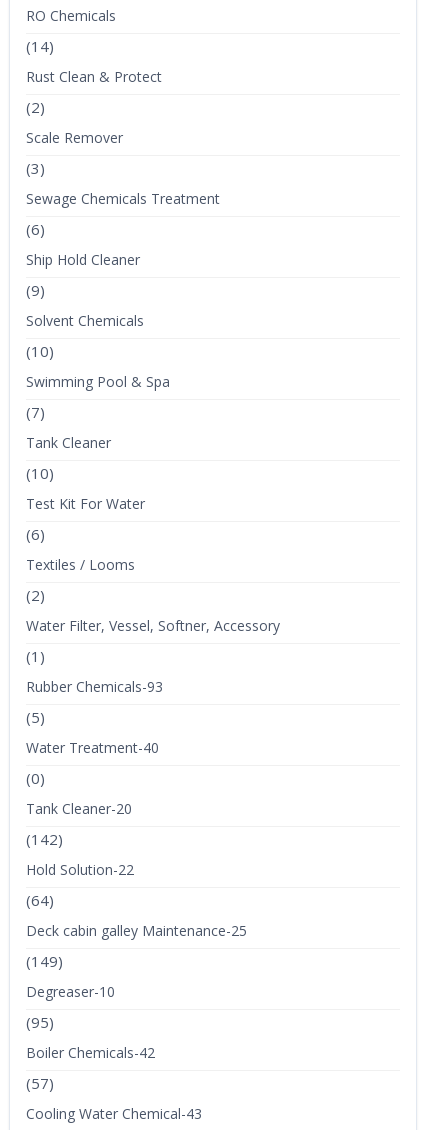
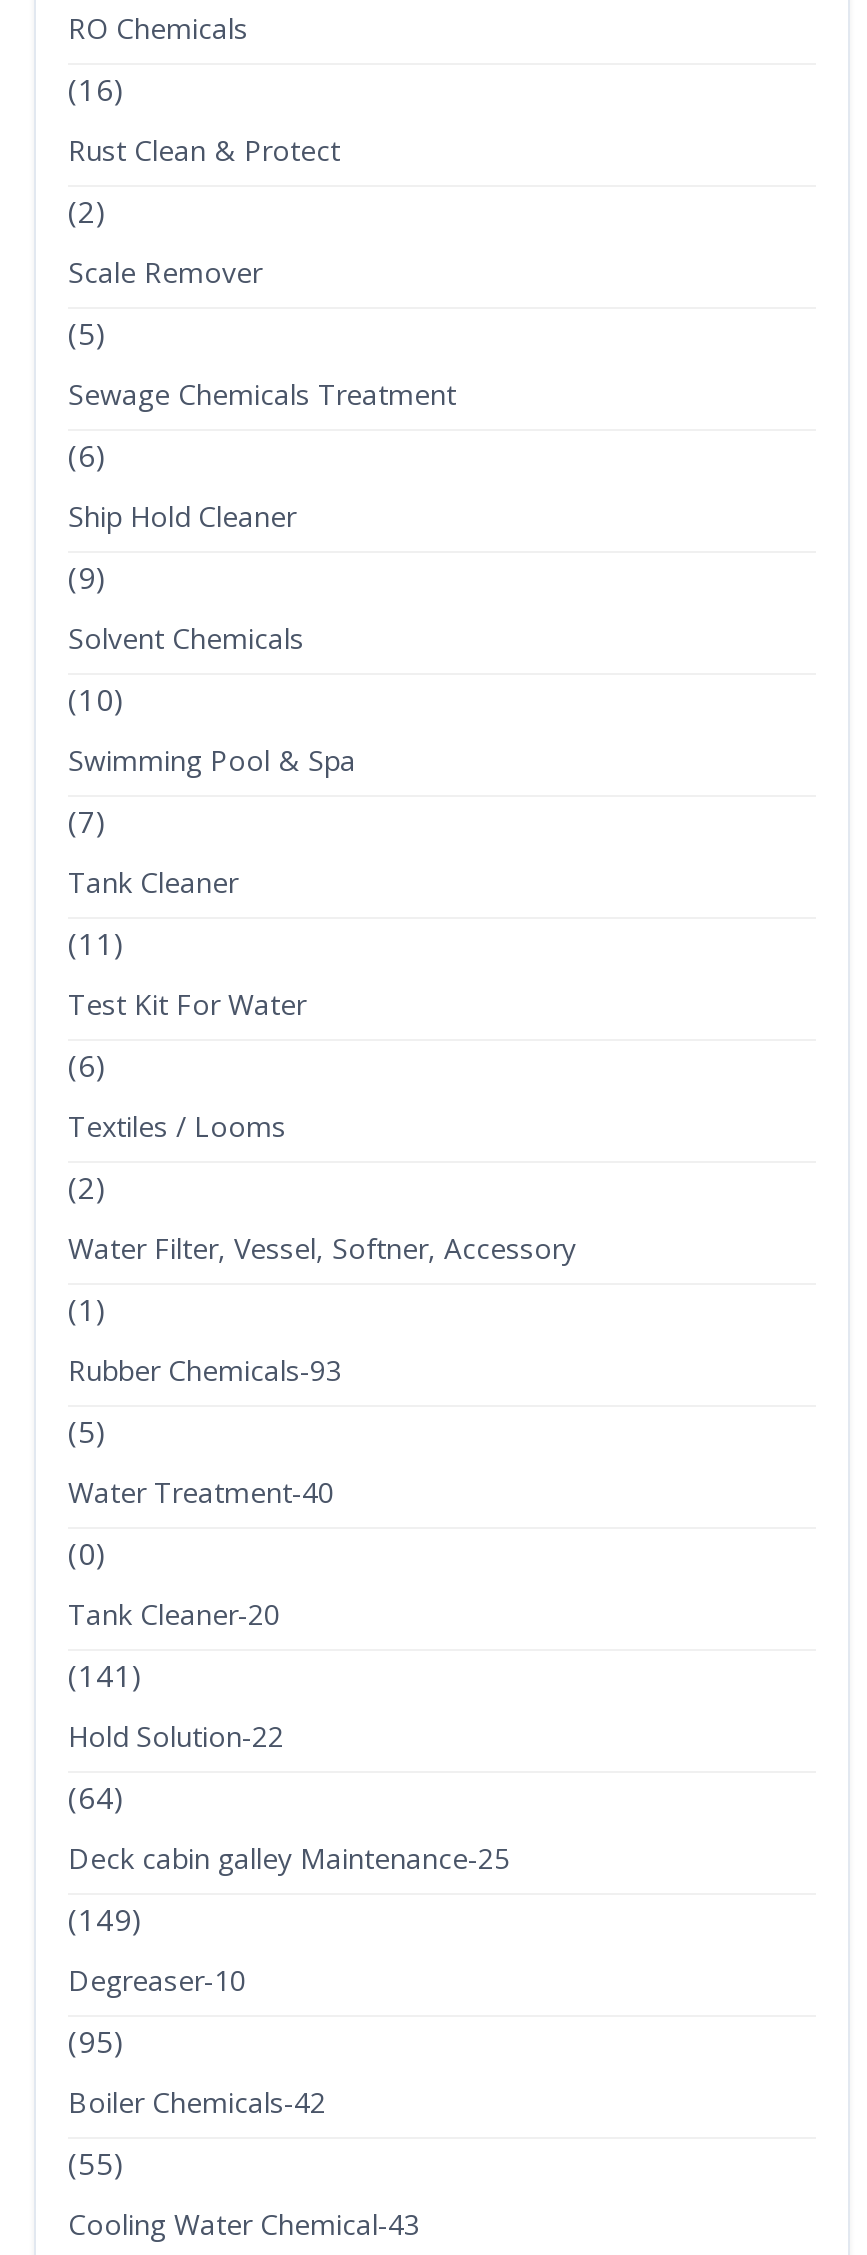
[26,36,54,56] (14) -> [68,70,124,110] (16)
[26,158,45,178] (3) -> [68,314,106,354] (5)
[26,463,54,483] (10) -> [68,924,124,964] (11)
[26,829,63,849] (142) -> [68,1656,142,1696] (141)
[26,1073,54,1093] (57) -> [68,2144,124,2184] (55)

